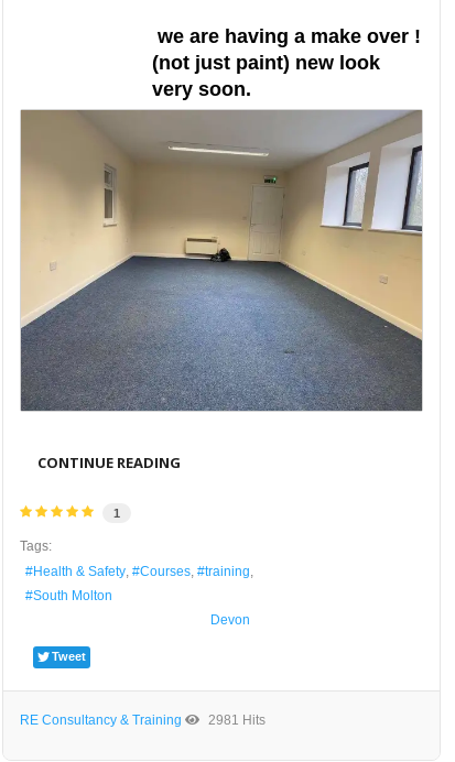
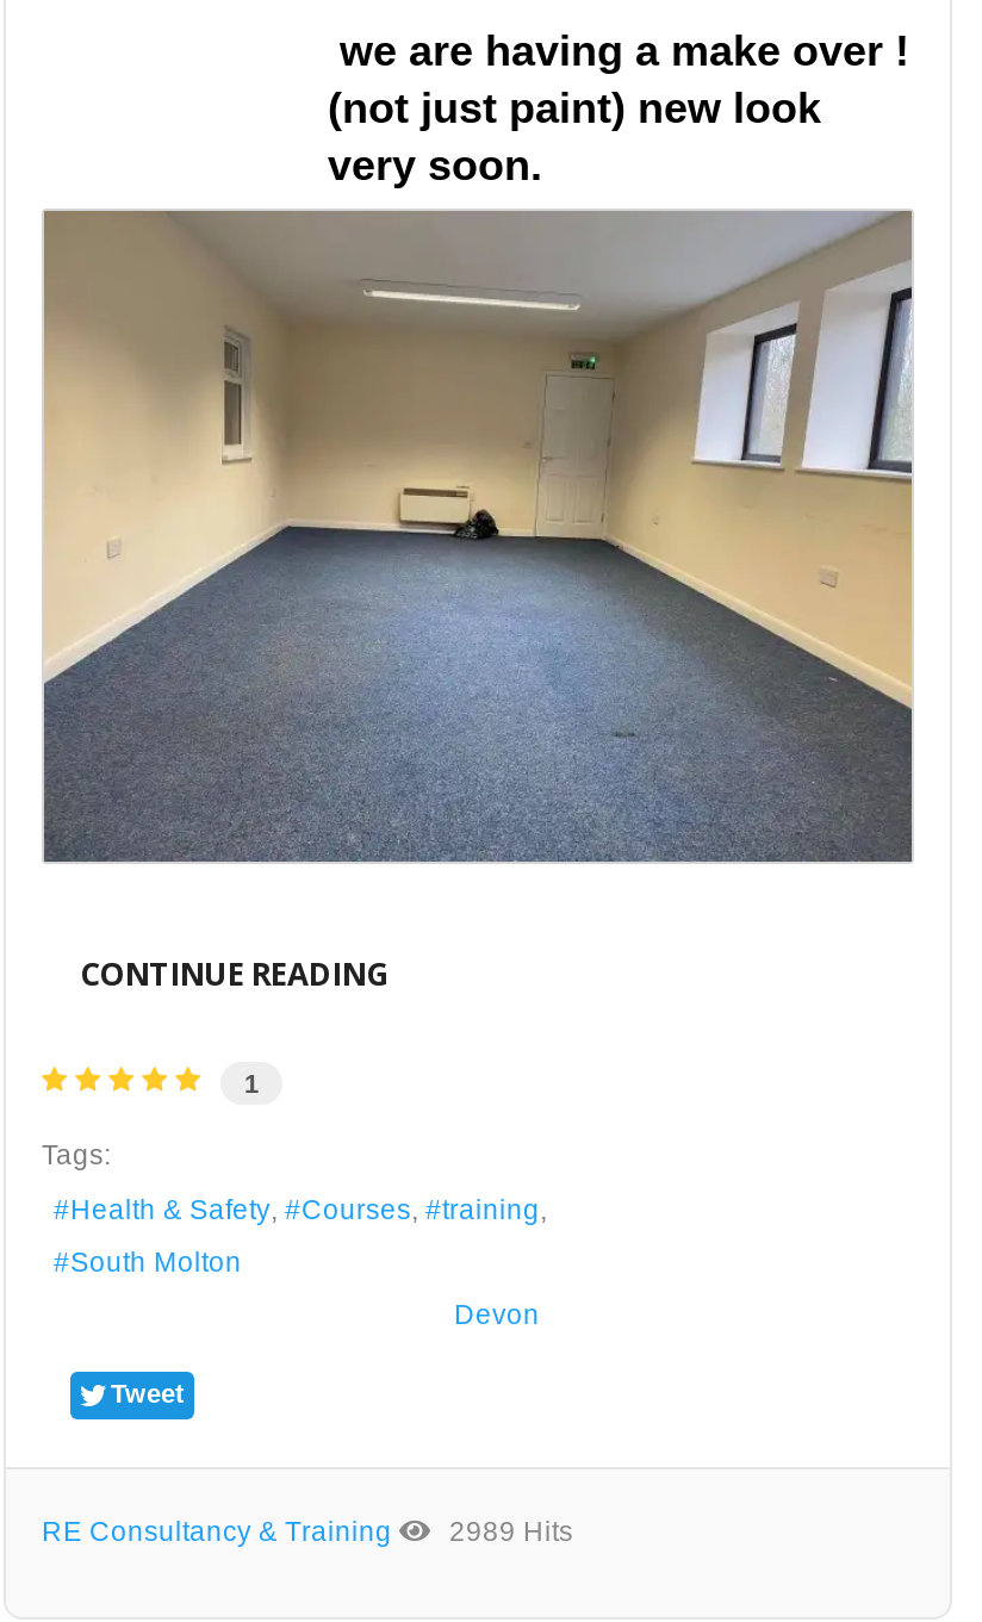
[20,713,266,726] RE Consultancy & Training 2981 Hits -> [42,1516,573,1545] RE Consultancy & Training 2989 Hits

